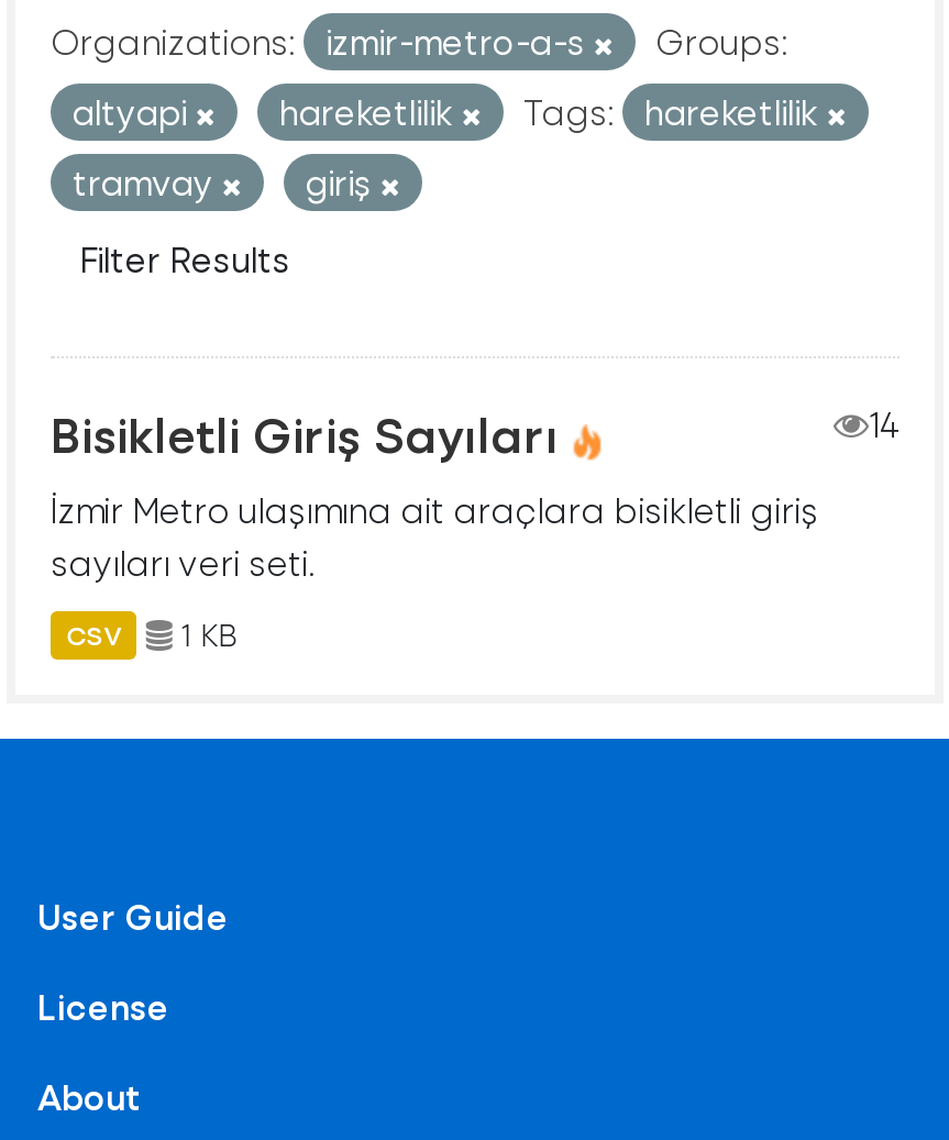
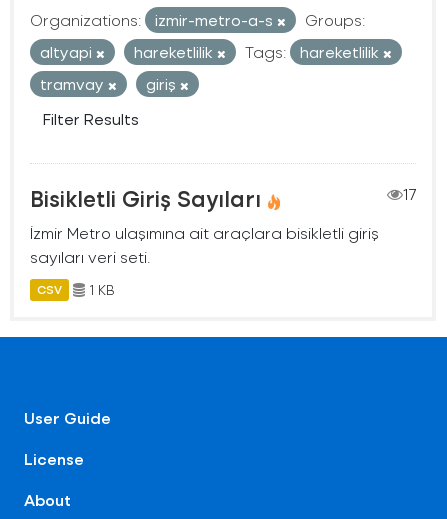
[869,399,900,446] 14 -> [403,183,416,204] 17

